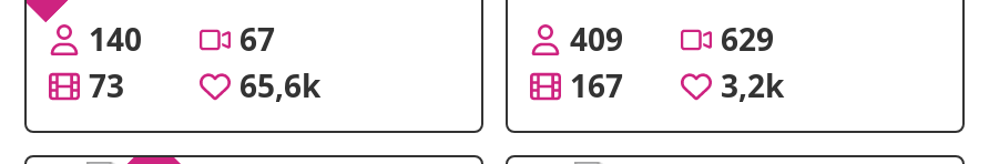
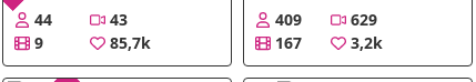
[89,18,322,106] 140 | 67 | 73 | 65,6k -> [34,9,151,53] 44 | 43 | 9 | 85,7k

